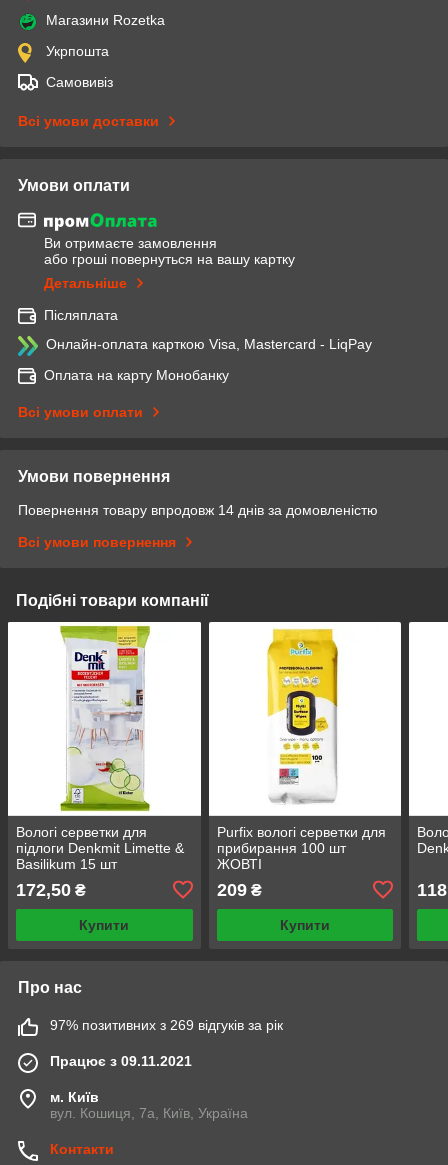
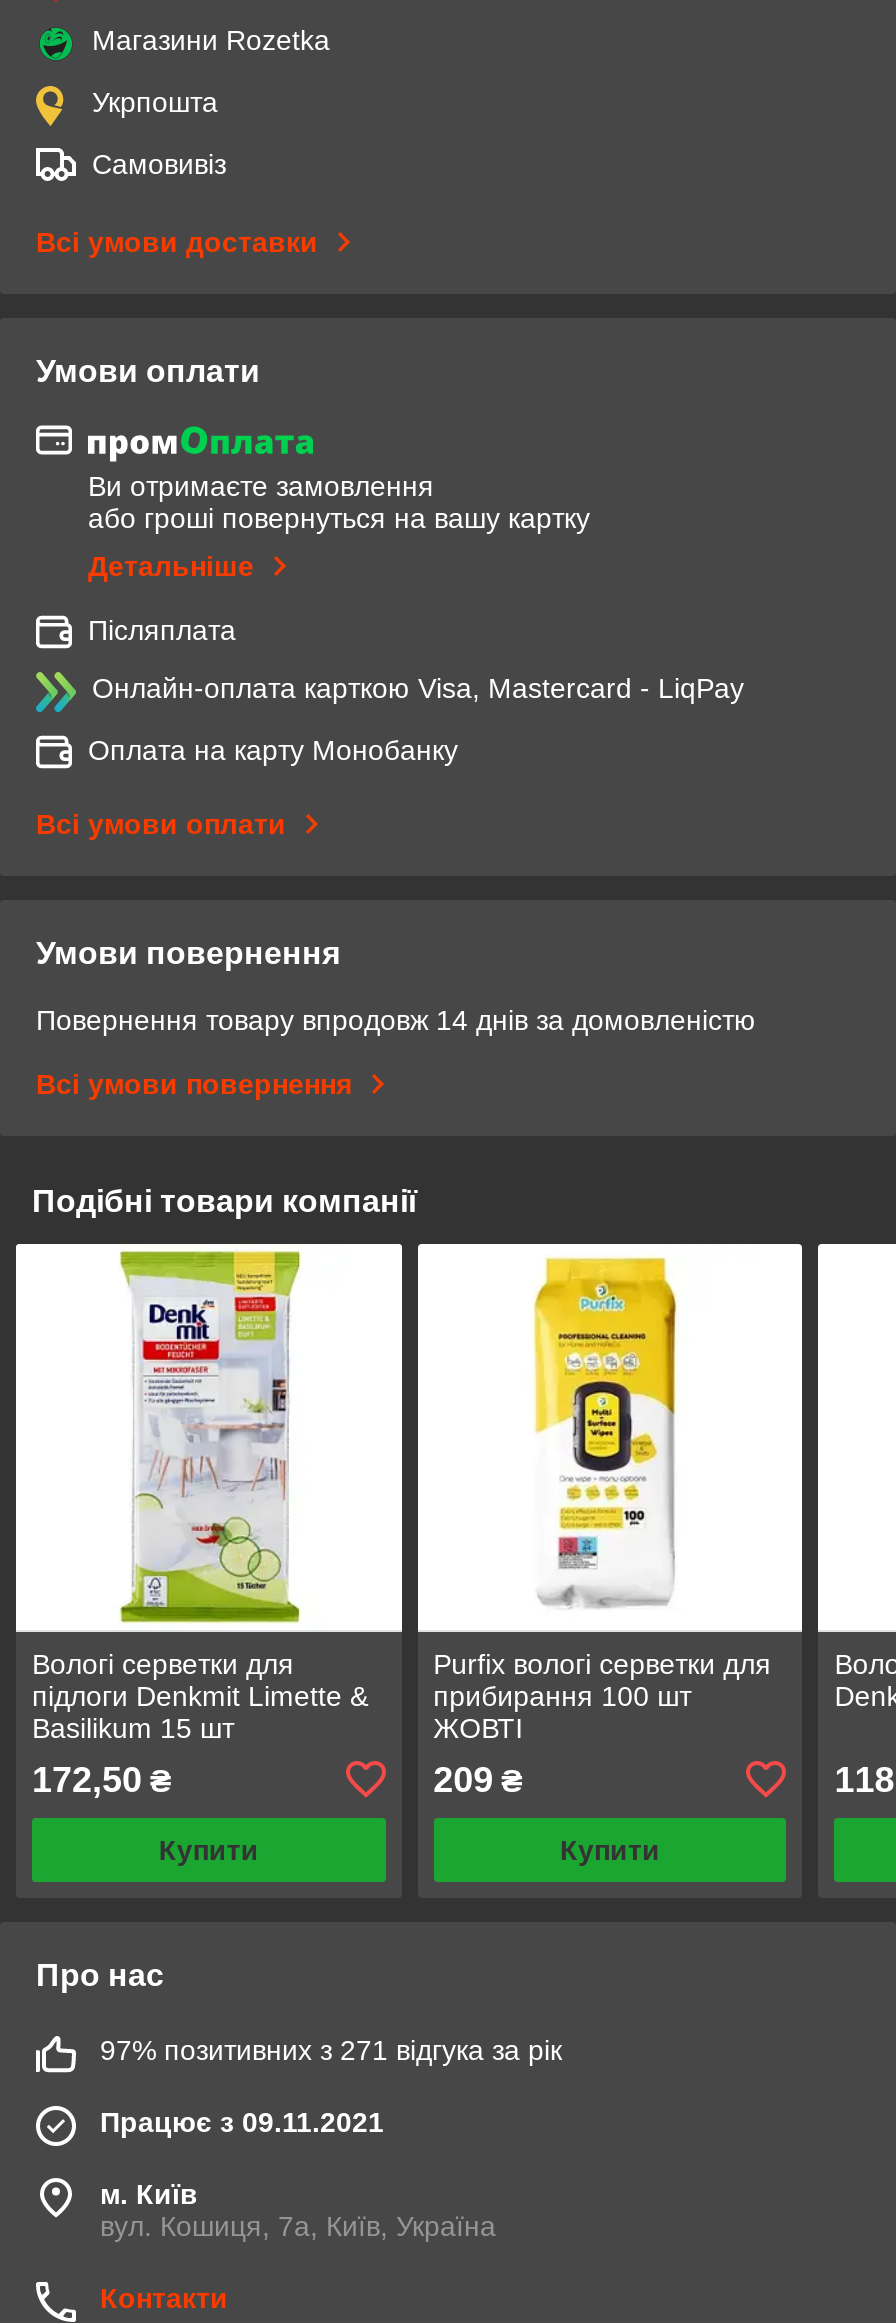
[50,1017,283,1033] 97% позитивних з 269 відгуків за рік -> [100,2034,562,2066] 97% позитивних з 271 відгука за рік

